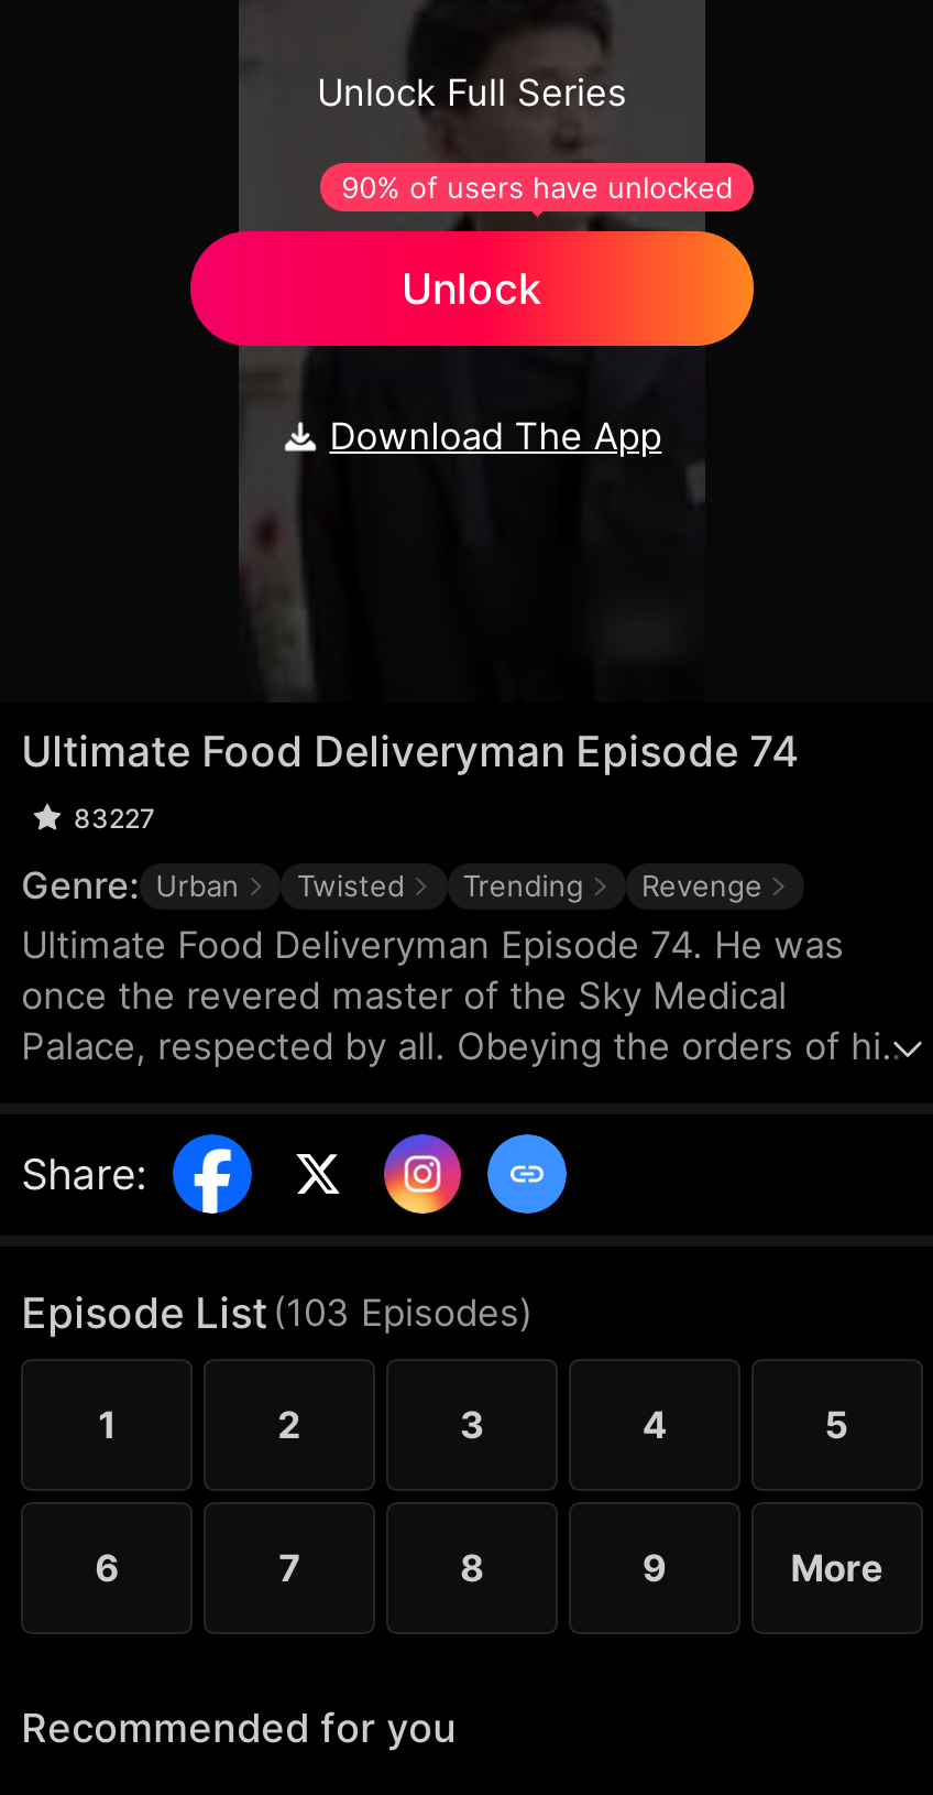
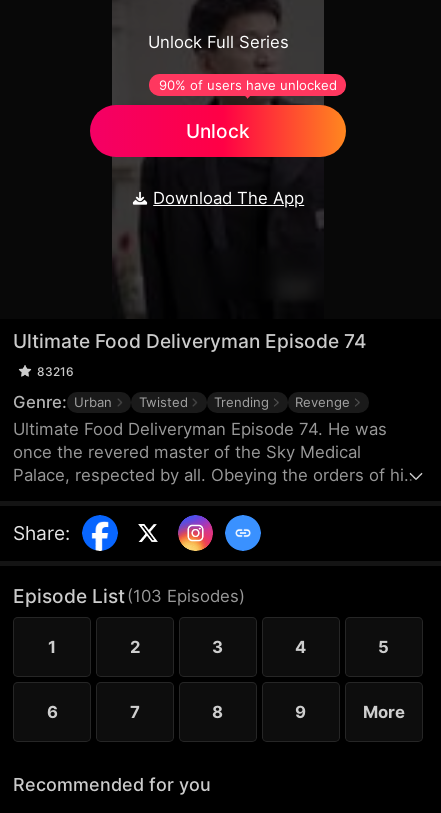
[74,801,155,835] 83227 -> [37,364,74,379] 83216

